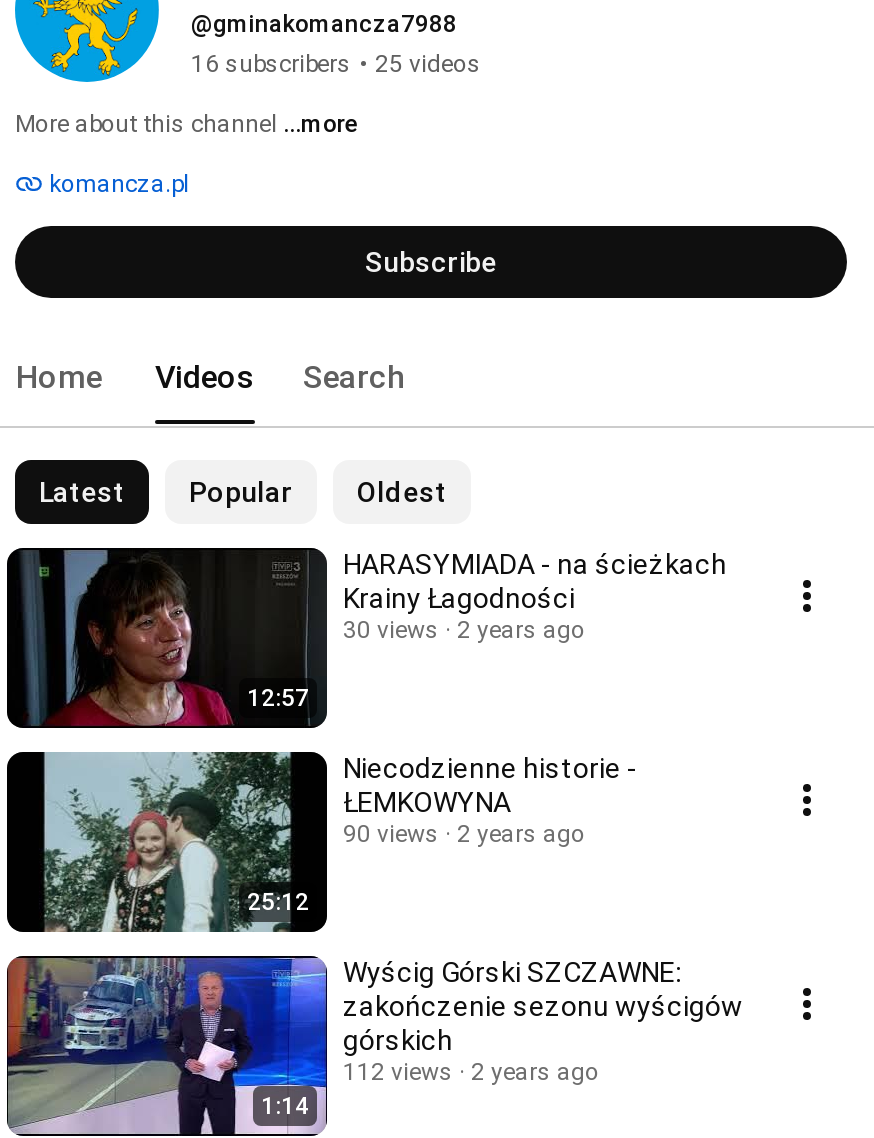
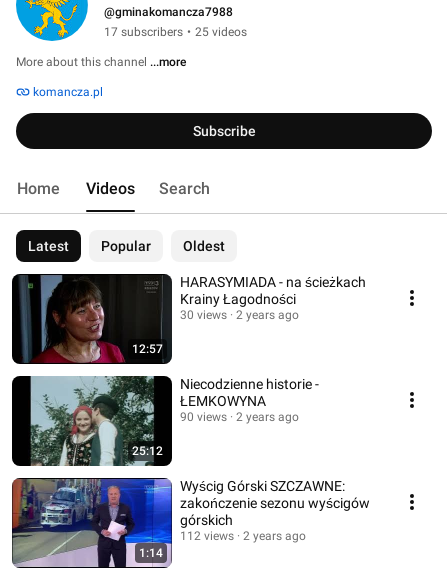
[191,50,481,78] 16 subscribers • 25 videos -> [104,25,247,39] 17 subscribers • 25 videos

